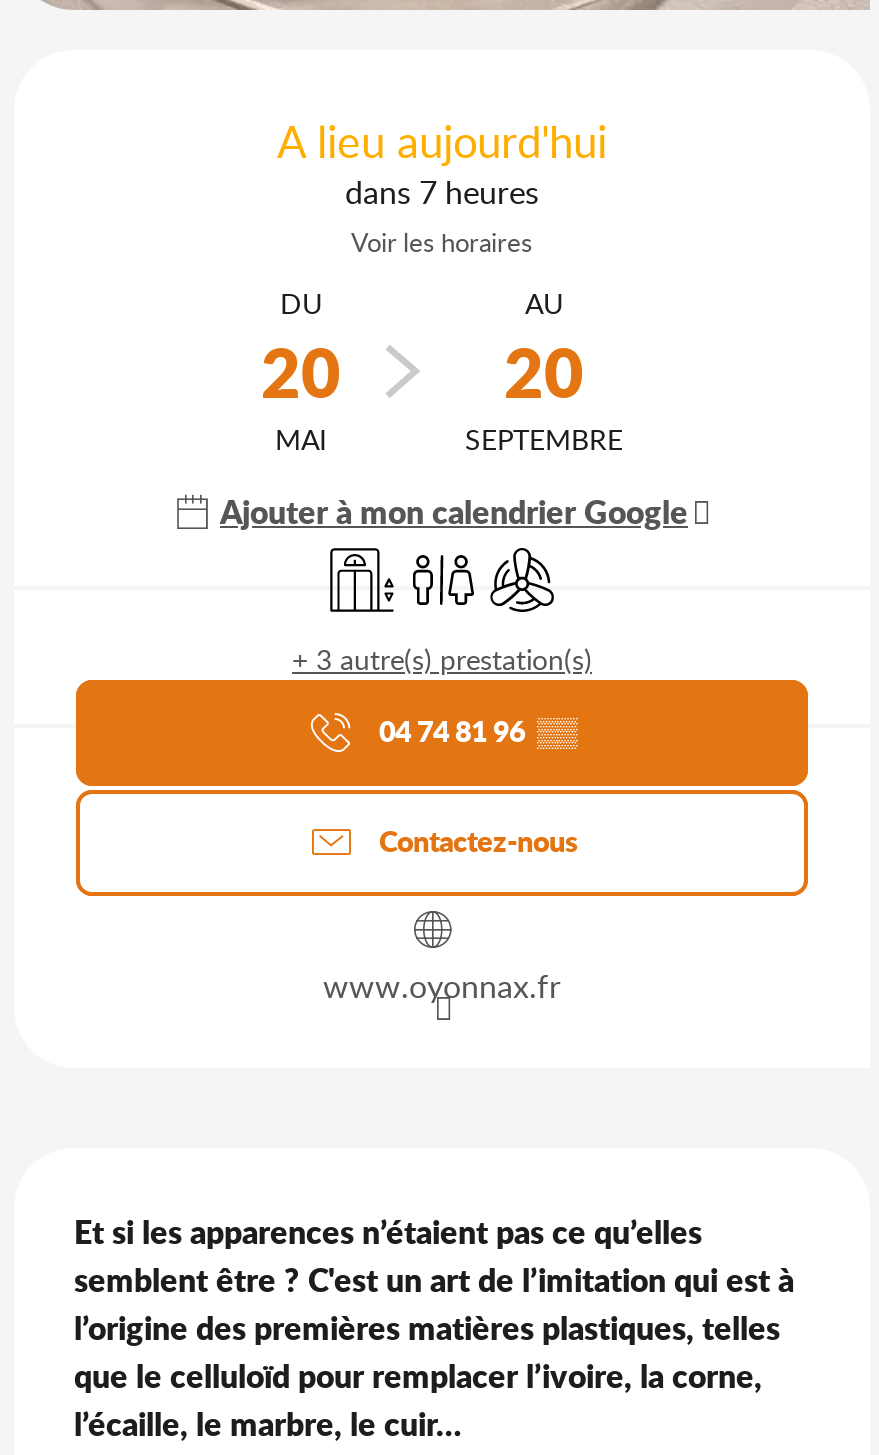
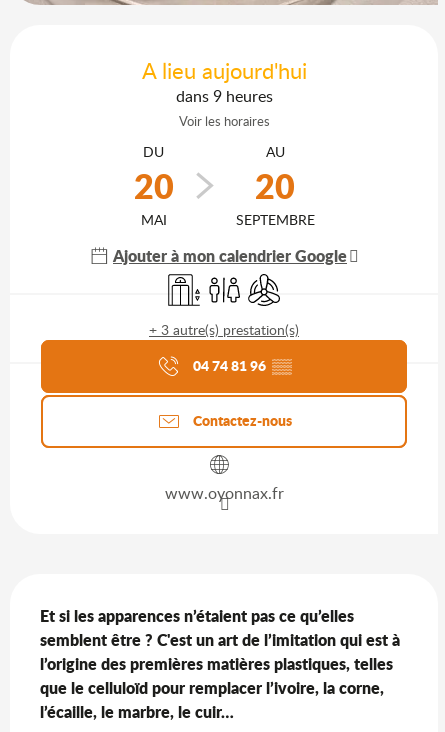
[345,169,539,213] dans 7 heures -> [175,85,272,107] dans 9 heures

